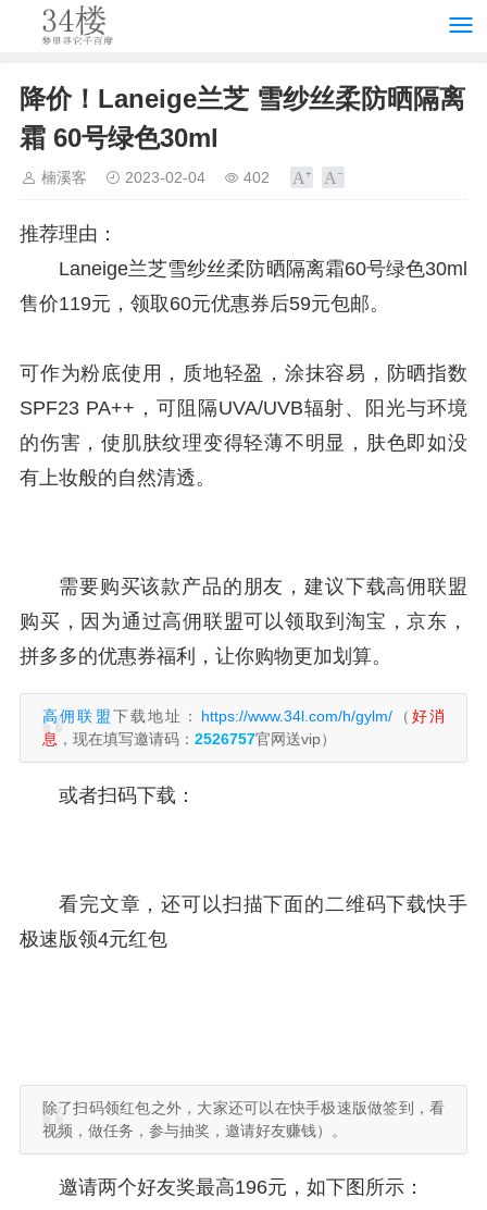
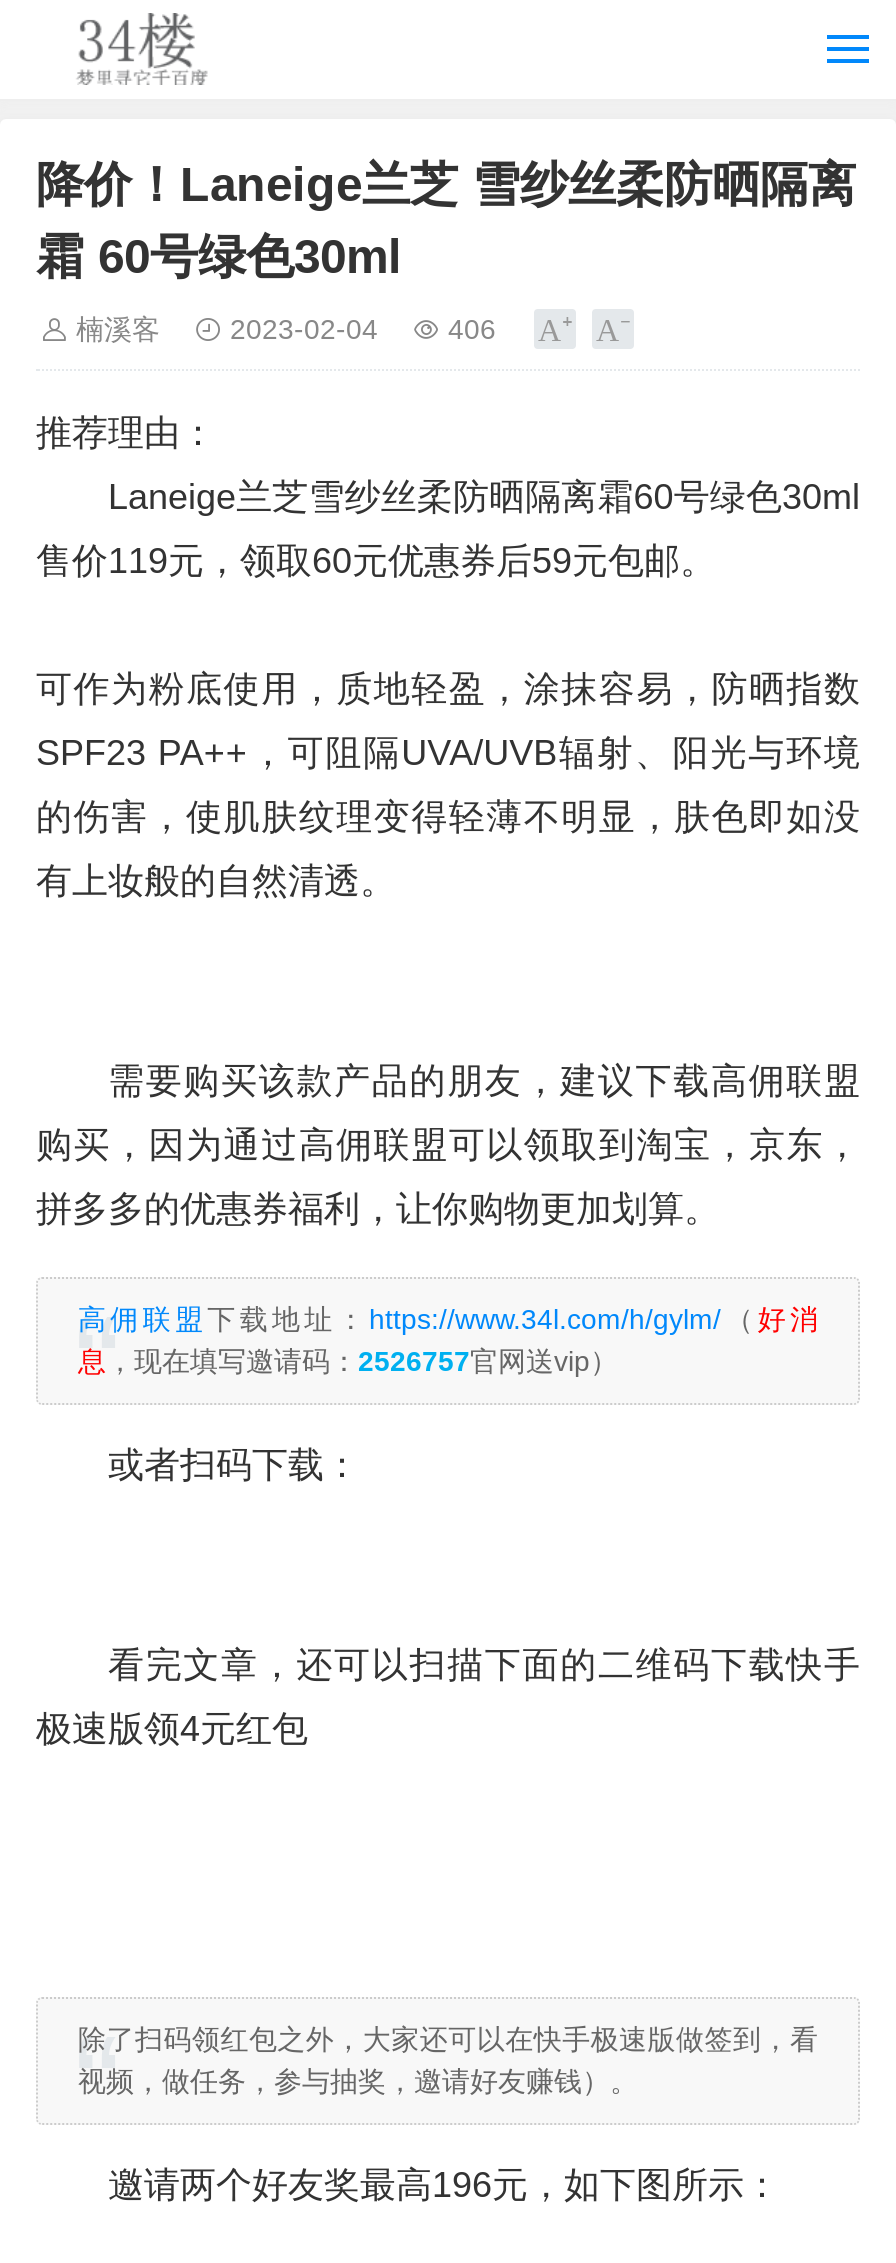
[243,169,270,186] 402 -> [448,313,496,345] 406

